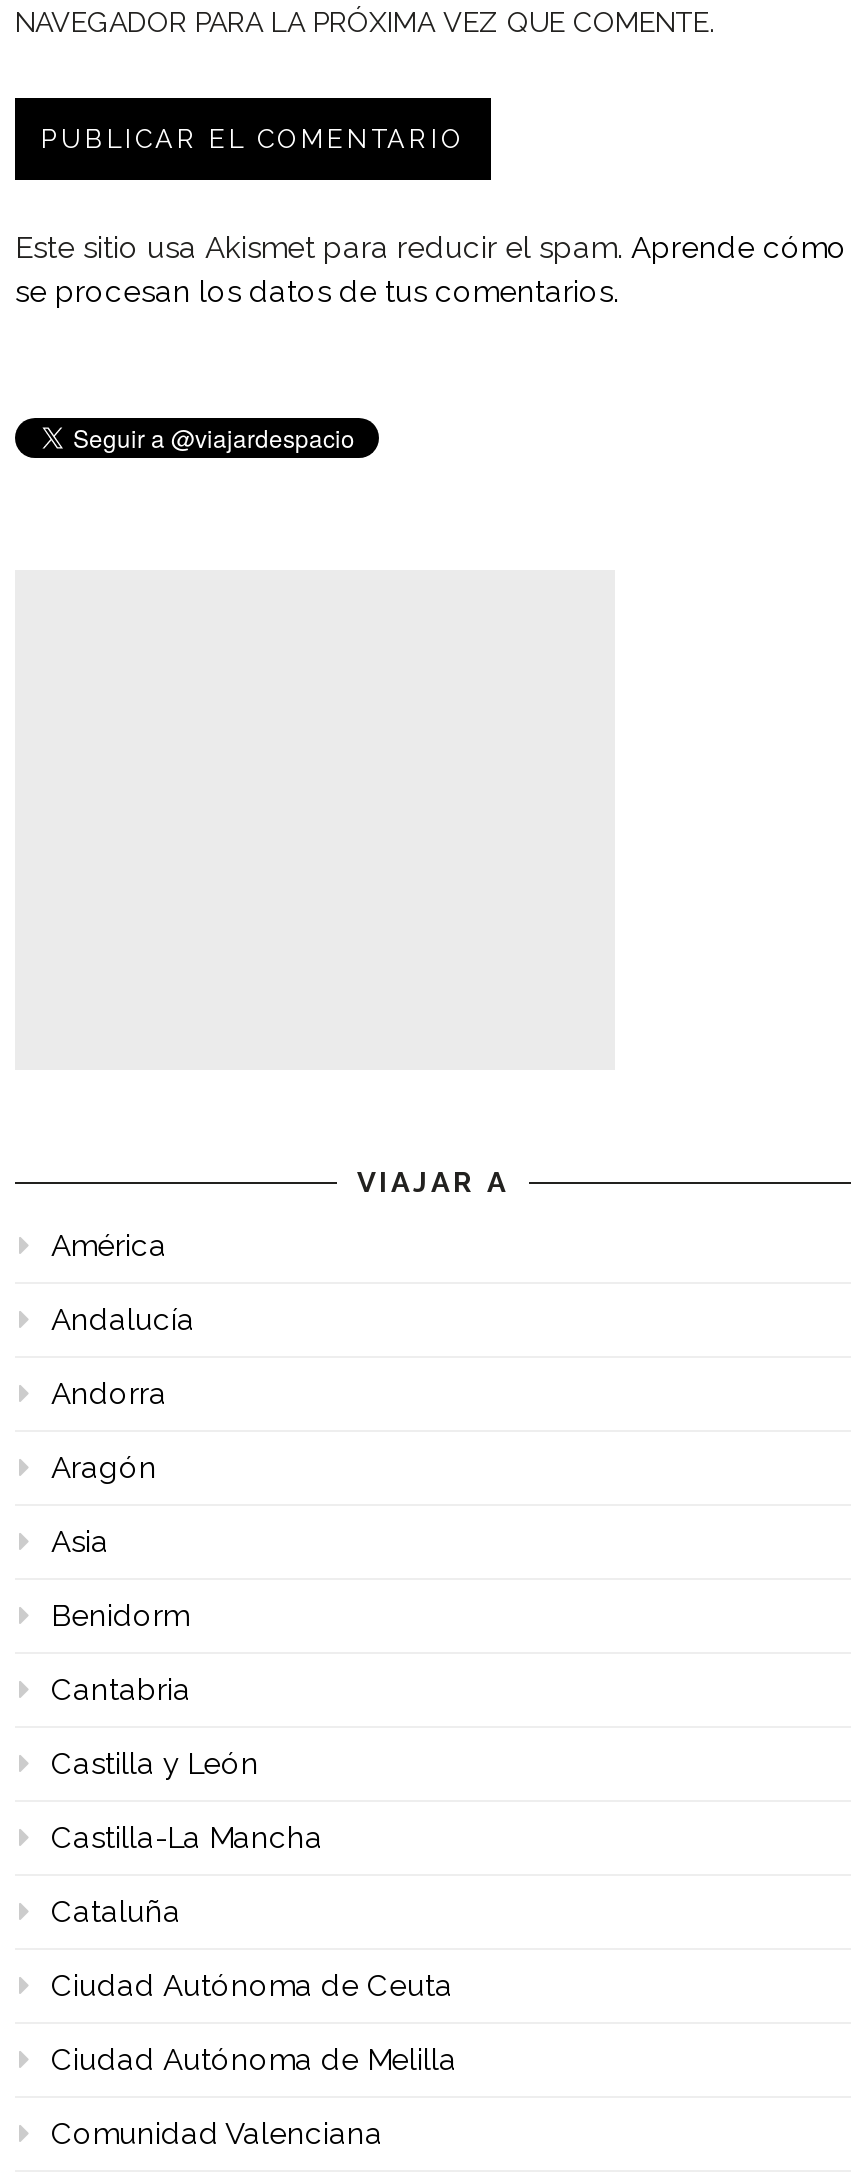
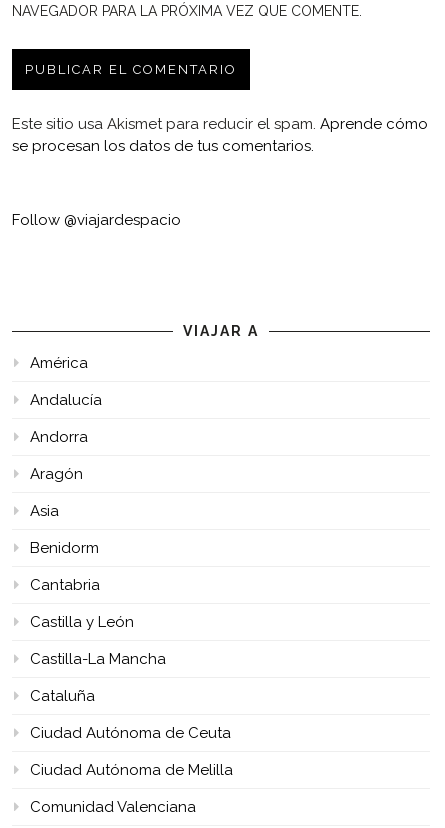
none -> [12,211,181,229] Follow @viajardespacio

